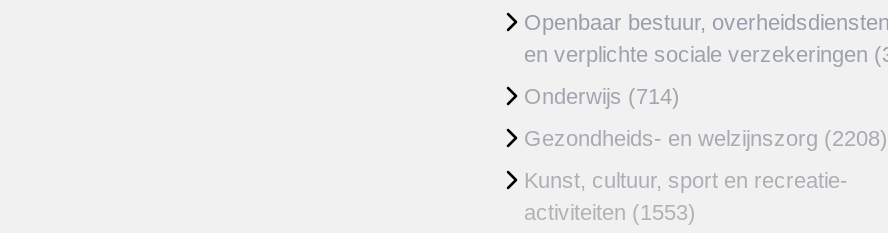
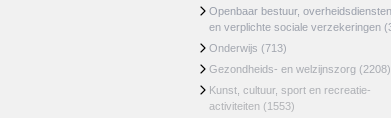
[524,84,680,108] Onderwijs (714) -> [209,42,287,54] Onderwijs (713)

